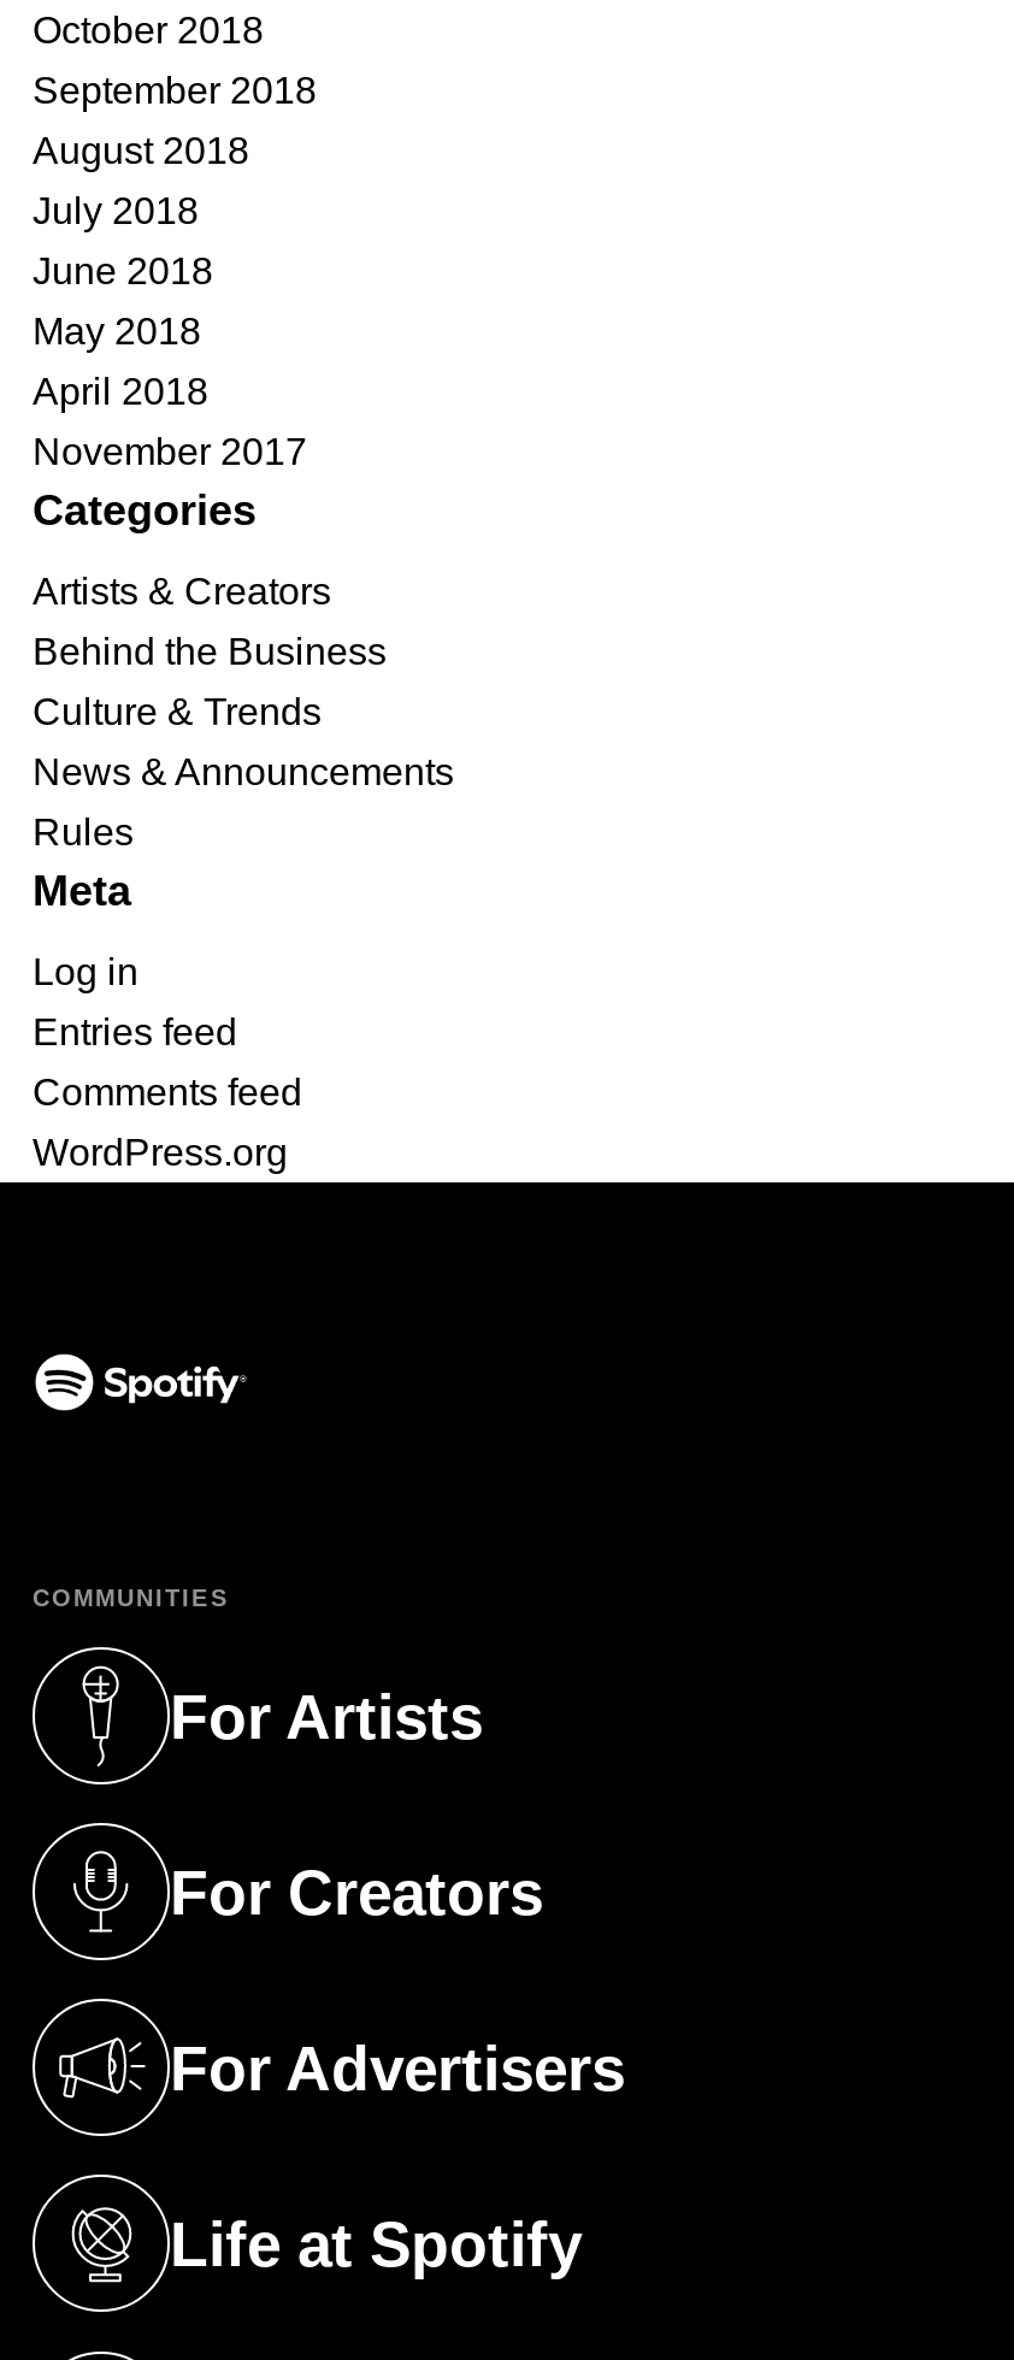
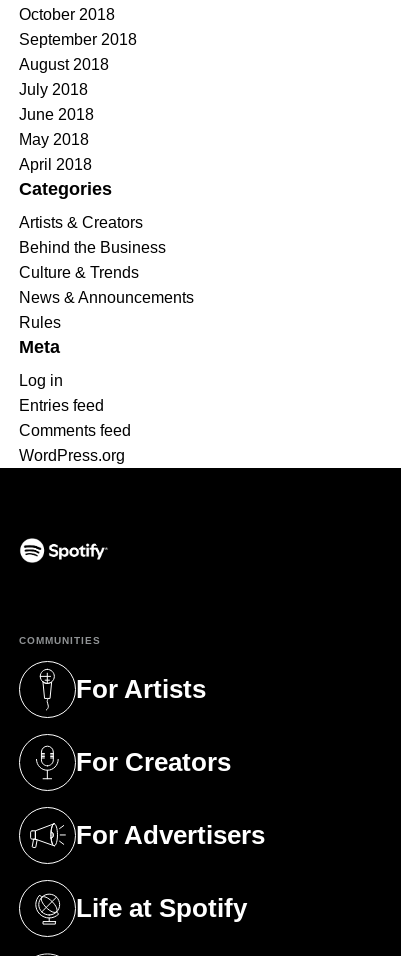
[33,432,307,473] November 2017 -> none

